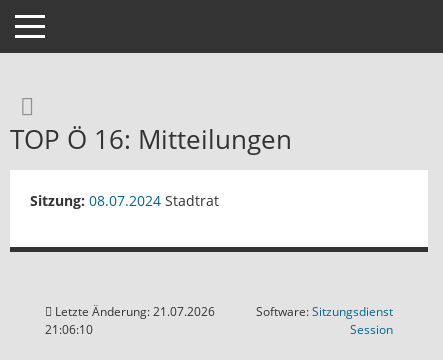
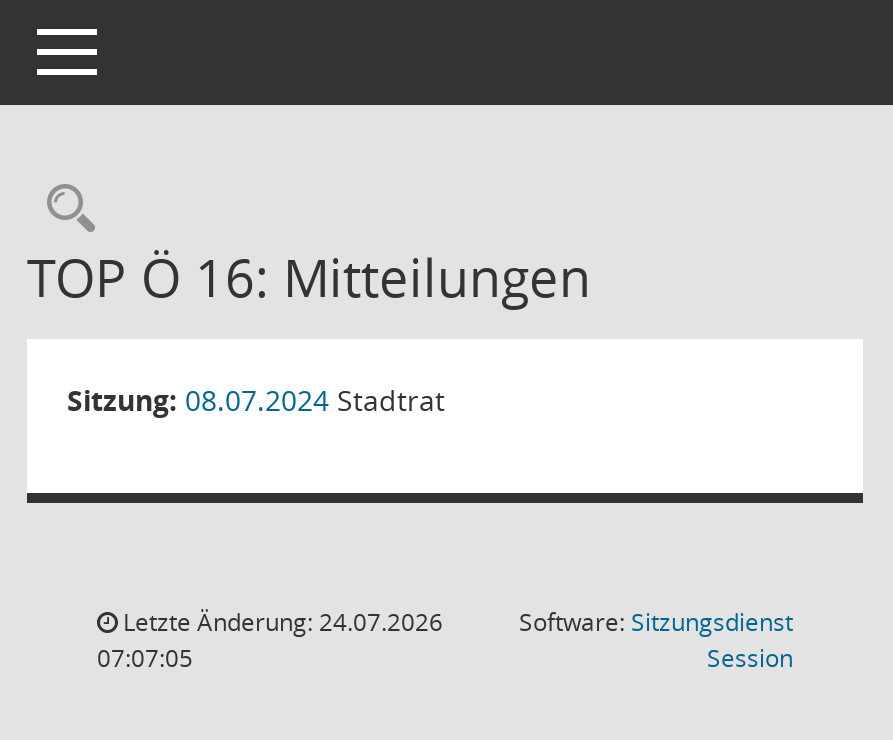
[52,303,215,320] Letzte Änderung: 21.07.2026 -> [117,605,443,639] Letzte Änderung: 24.07.2026
[45,321,93,338] 21:06:10 -> [97,641,193,675] 07:07:05

